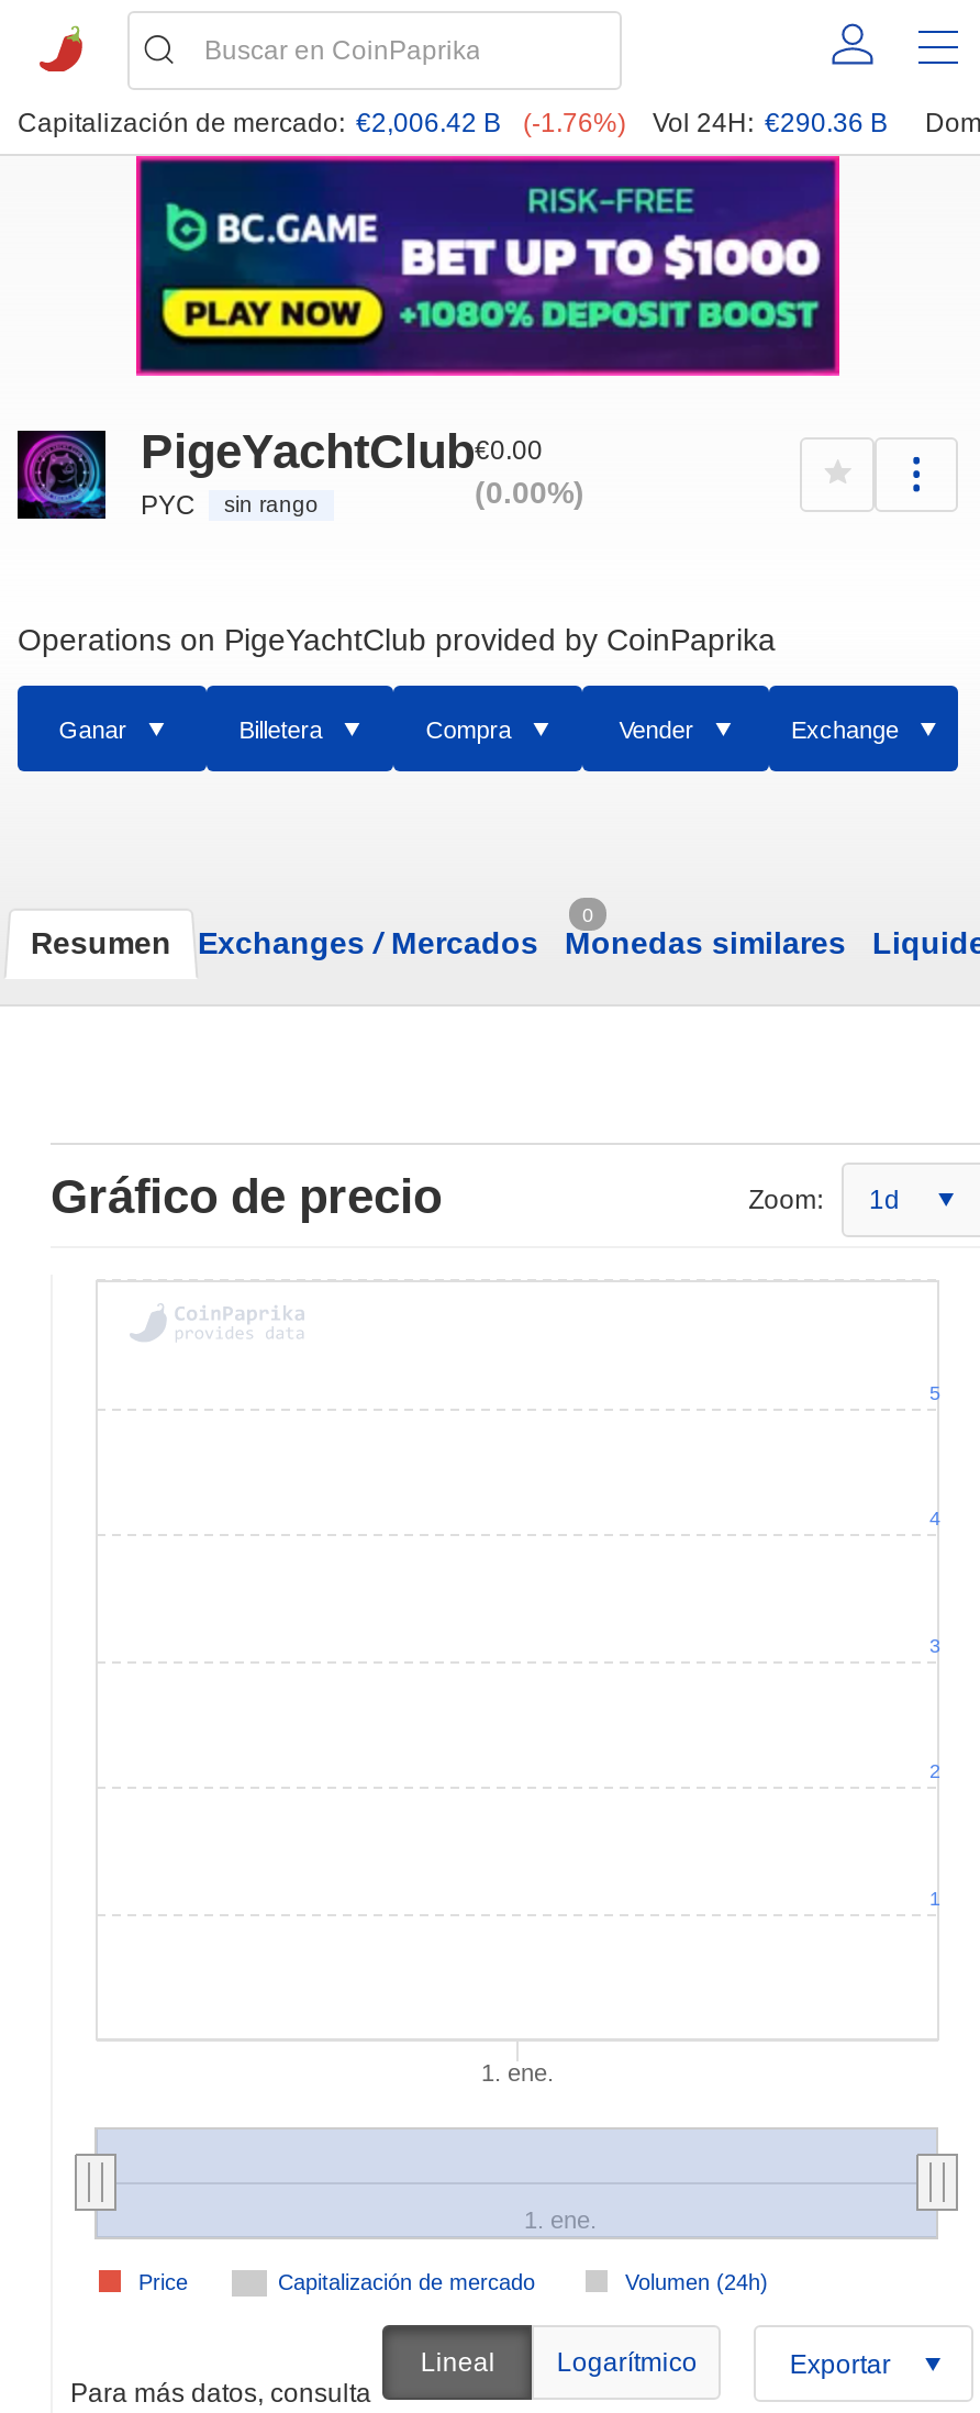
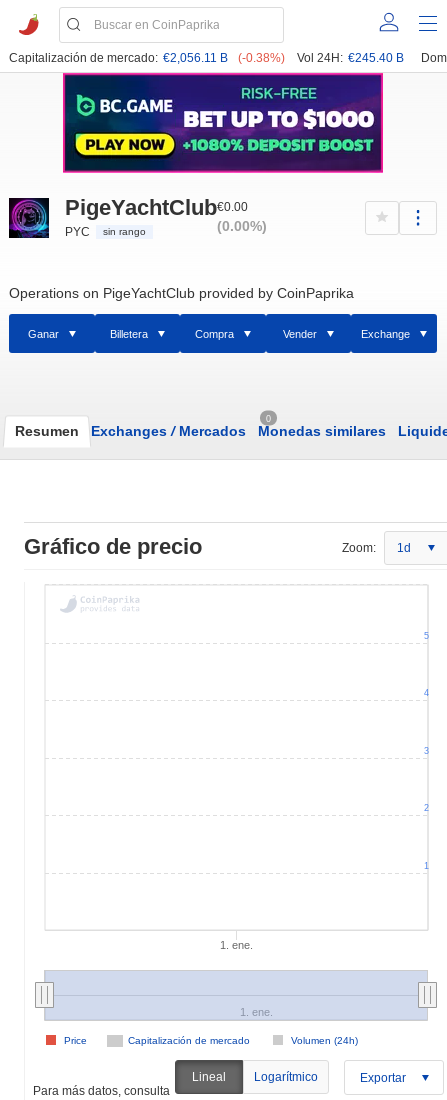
[18,108,501,138] Capitalización de mercado: €2,006.42 B -> [9,51,228,65] Capitalización de mercado: €2,056.11 B
[523,108,626,138] (-1.76%) -> [238,51,285,65] (-0.38%)
[653,108,888,138] Vol 24H: €290.36 B -> [297,51,404,65] Vol 24H: €245.40 B

